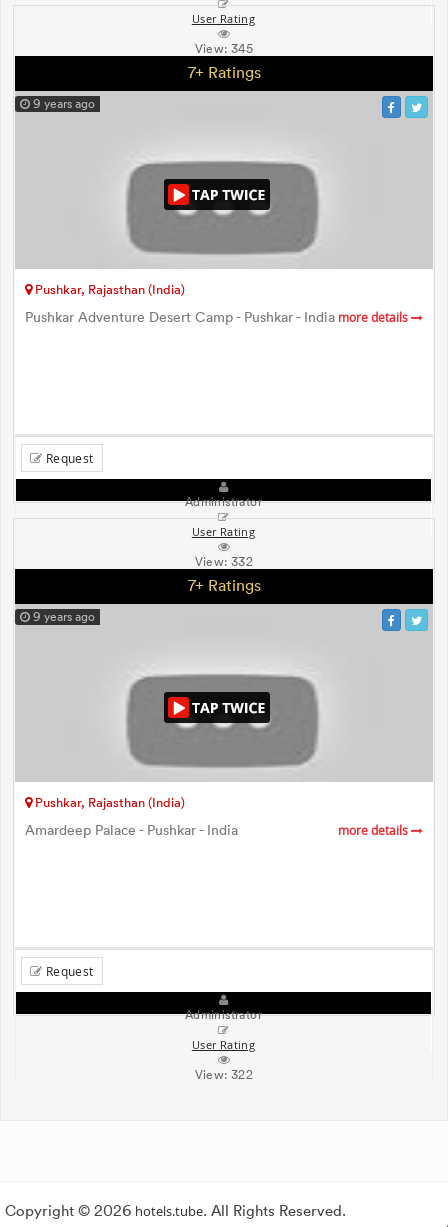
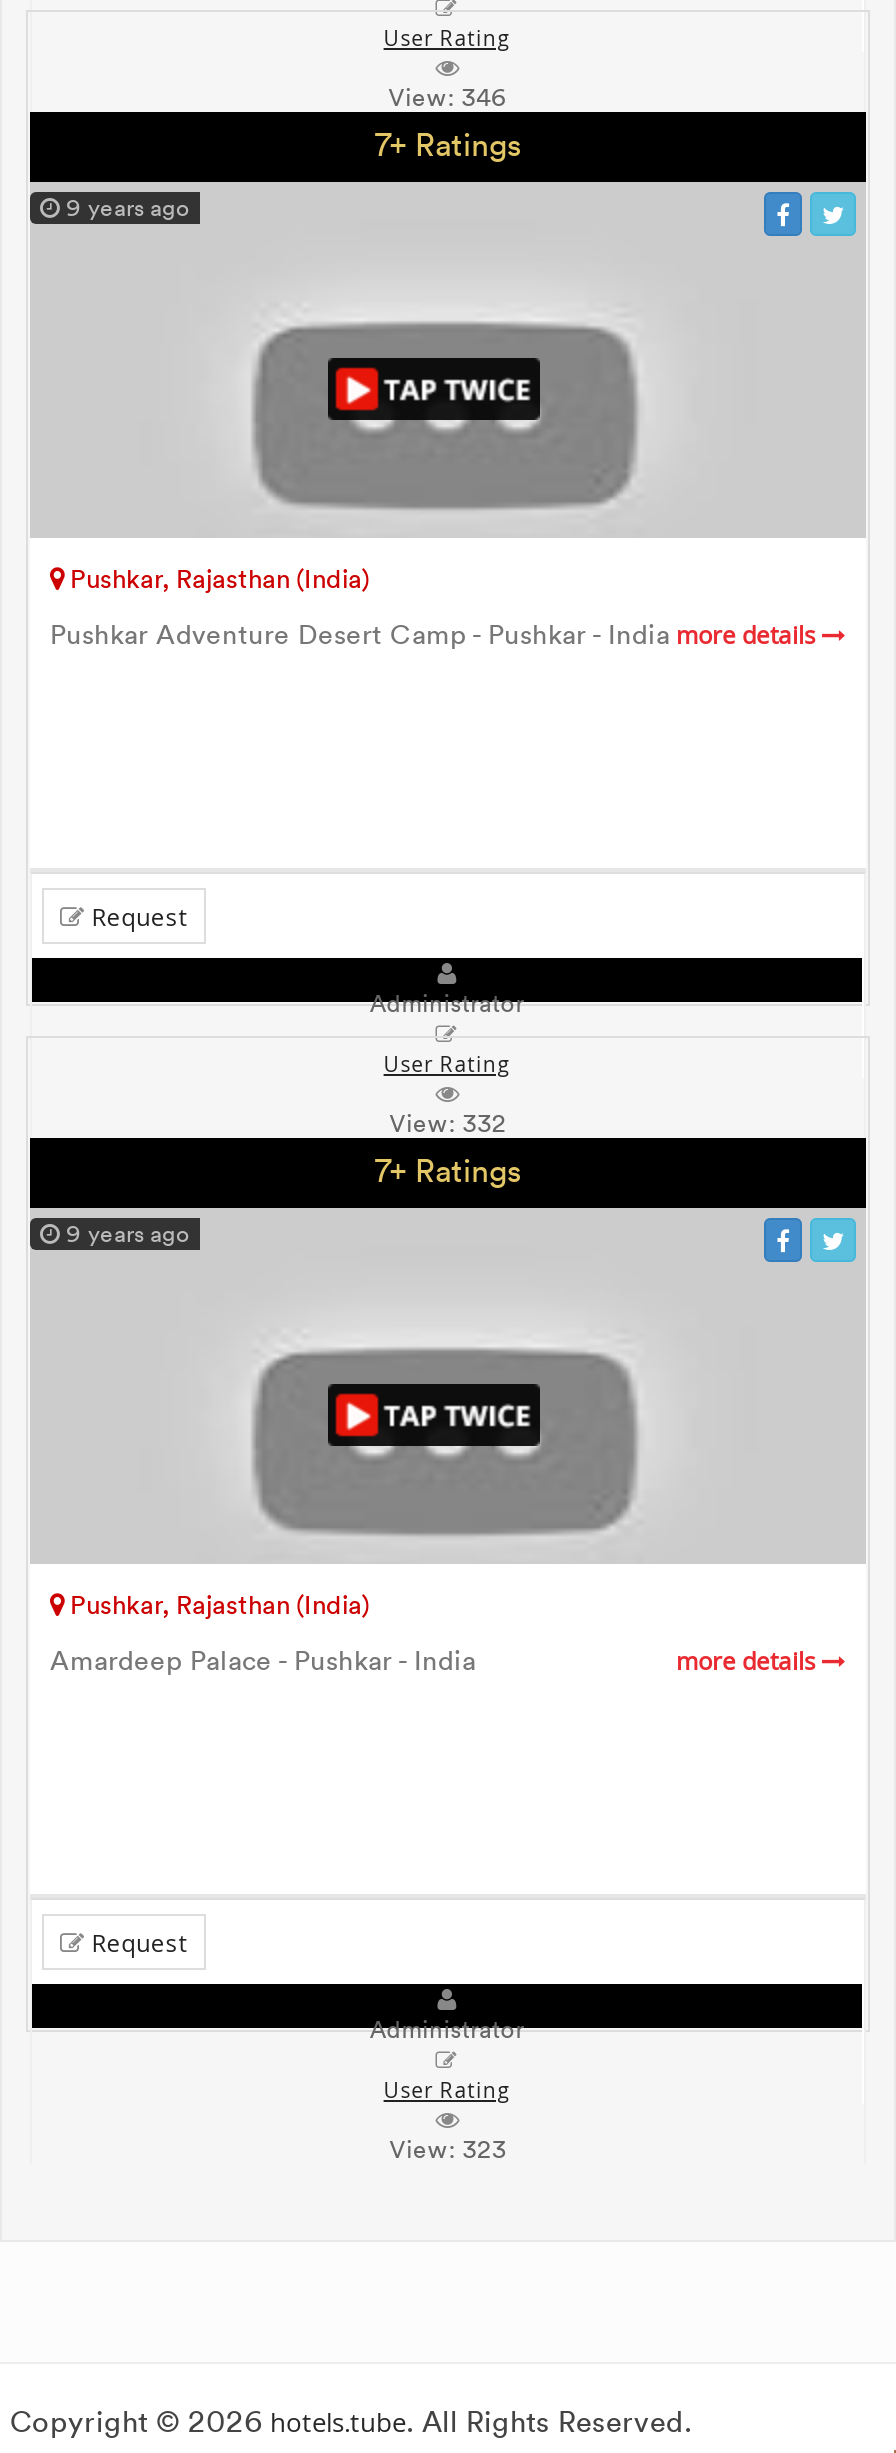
[195,41,253,56] View: 345 -> [388,81,508,111] View: 346
[195,1067,253,1082] View: 322 -> [389,2133,507,2163] View: 323

